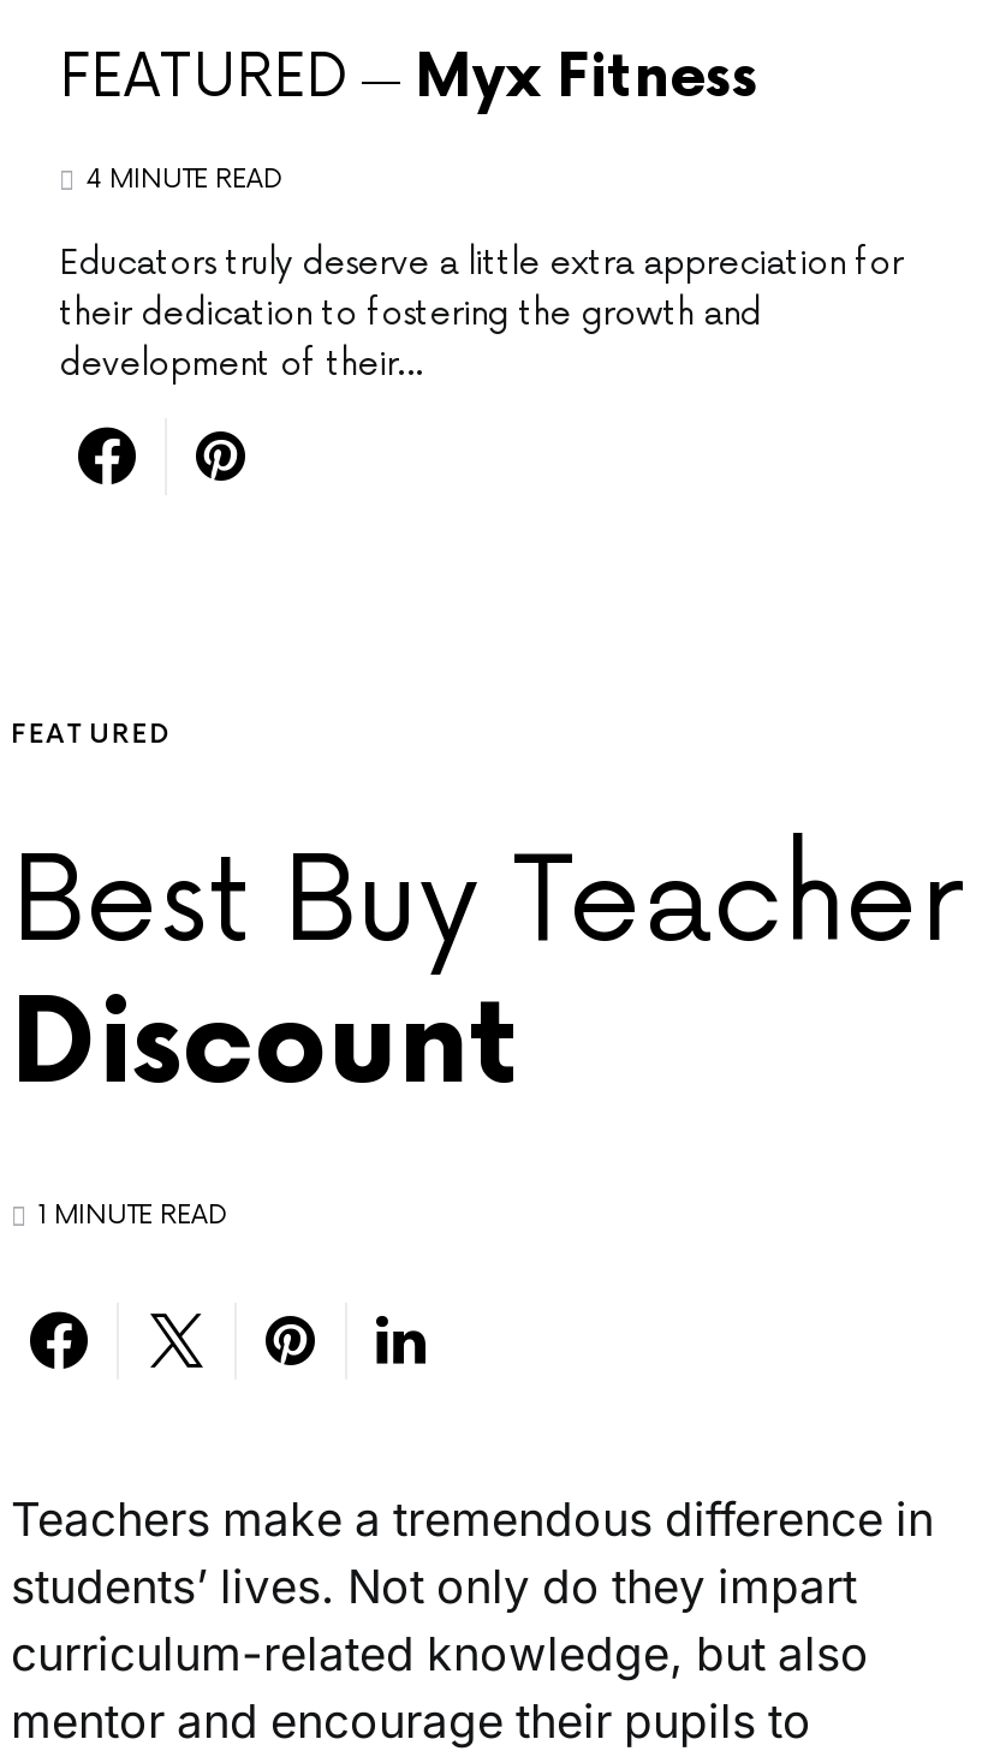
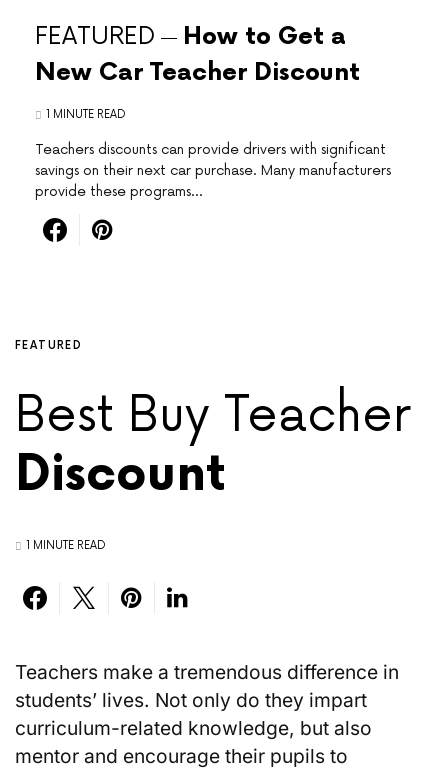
[415,43,758,113] Myx Fitness -> [35,22,360,87] How to Get a | New Car Teacher Discount
[85,163,285,195] 4 MINUTE READ -> [46,108,126,121] 1 MINUTE READ
[59,243,903,385] Educators truly deserve‍ a little extra appreciation for | their dedication to fostering the growth and | development of their… -> [35,141,391,200] Teachers discounts can provide drivers with significant | savings on their next car purchase. Many manufacturers | provide these programs…

